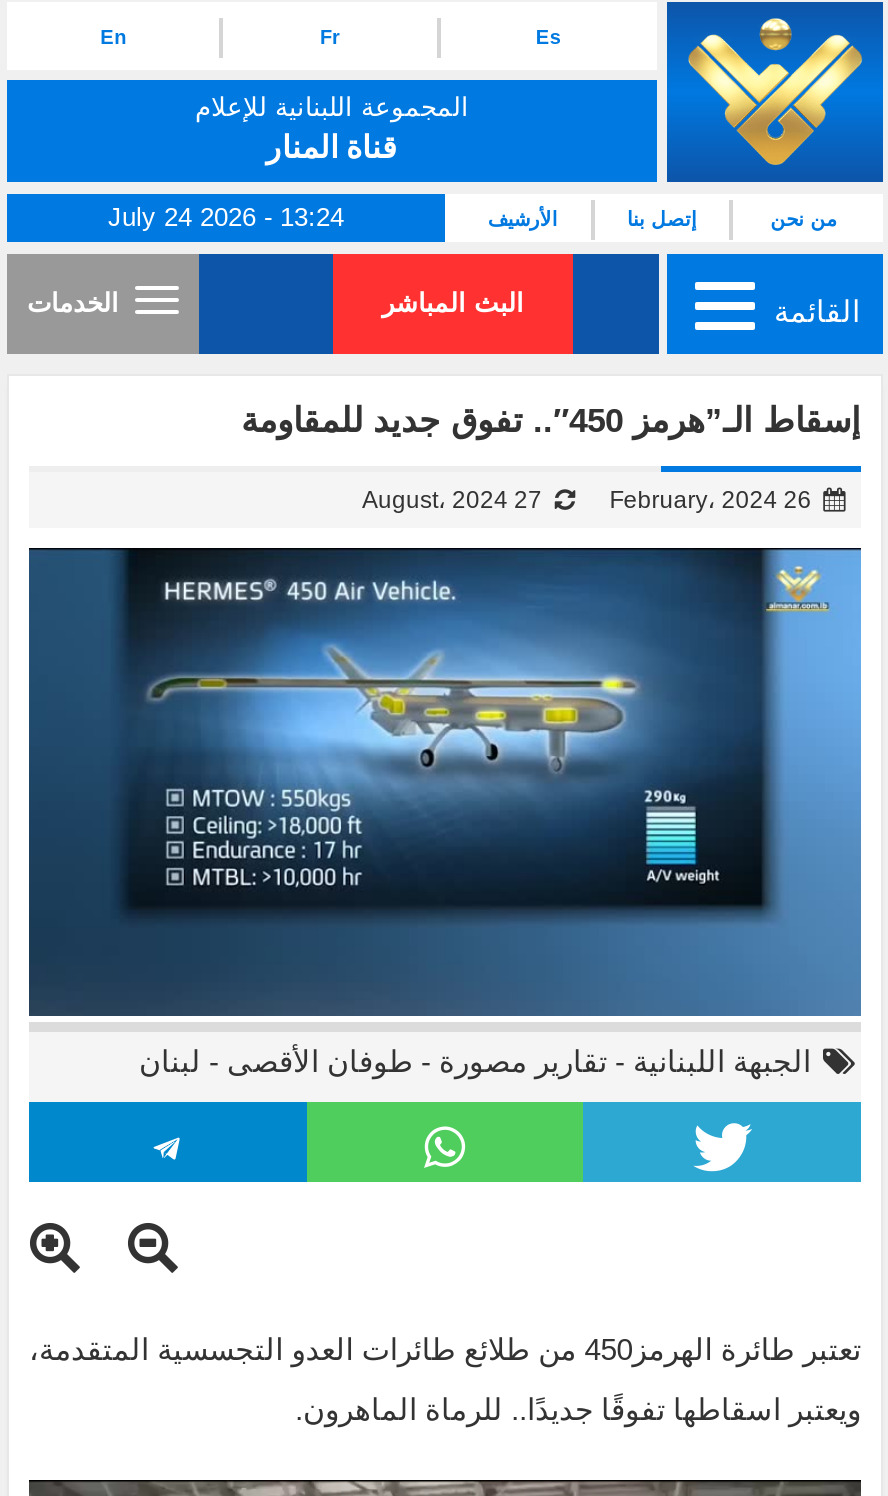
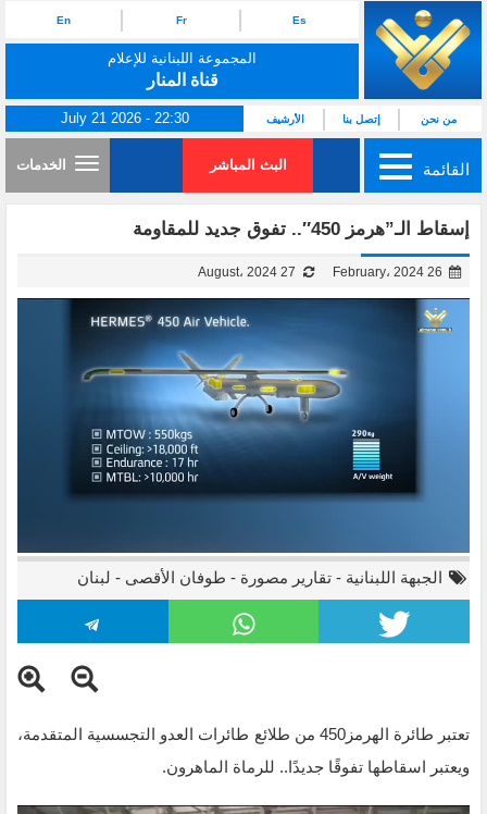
[110,202,346,232] July 24 2026 - 13:24 -> [61,110,190,126] July 21 2026 - 22:30

